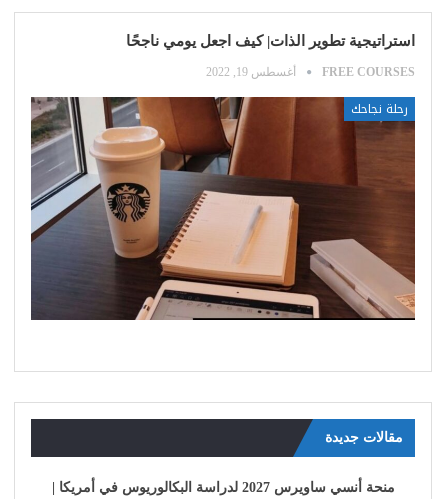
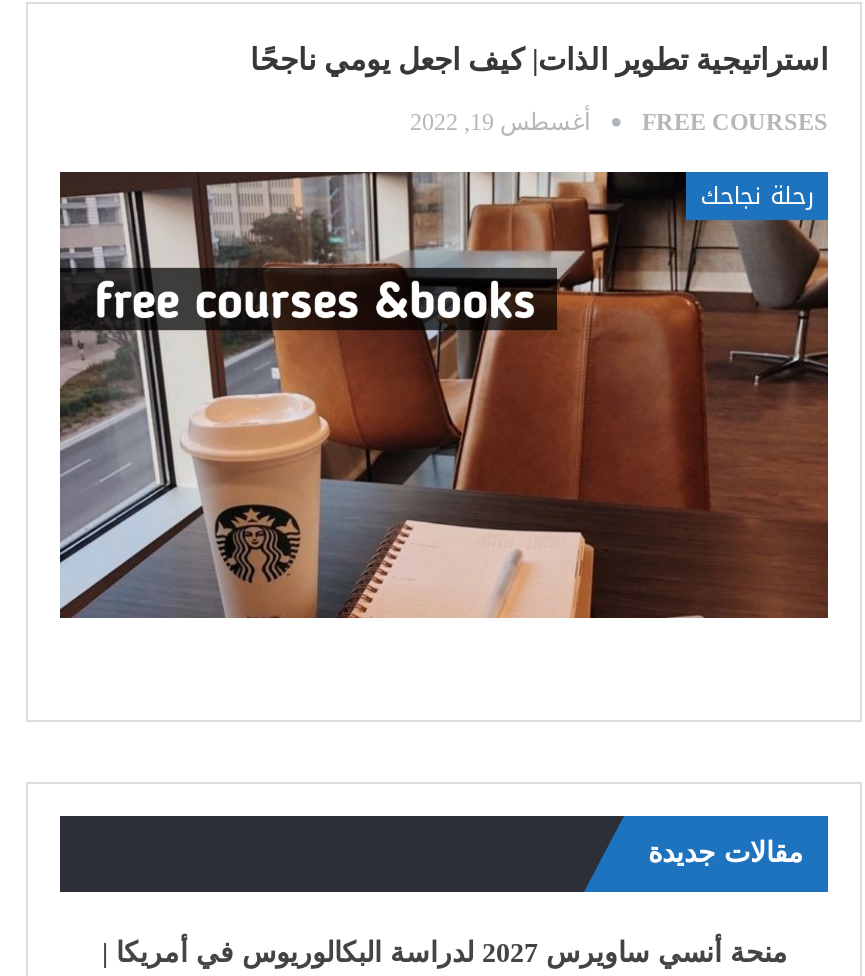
[30,96,416,321] [image] -> [58,170,830,620] [image]

